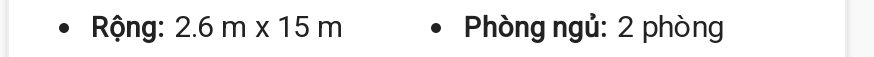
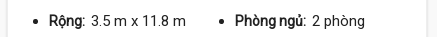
[91,9,343,45] Rộng: 2.6 m x 15 m -> [49,12,186,30] Rộng: 3.5 m x 11.8 m

